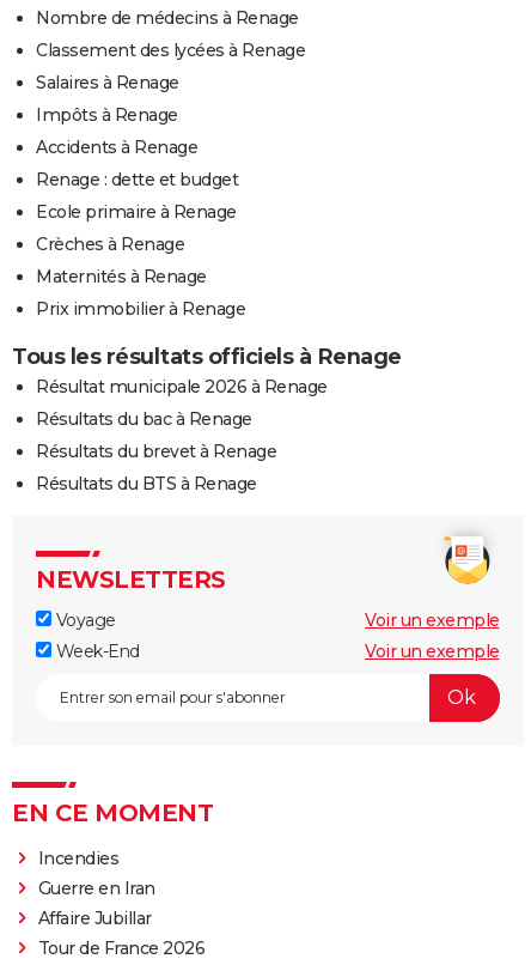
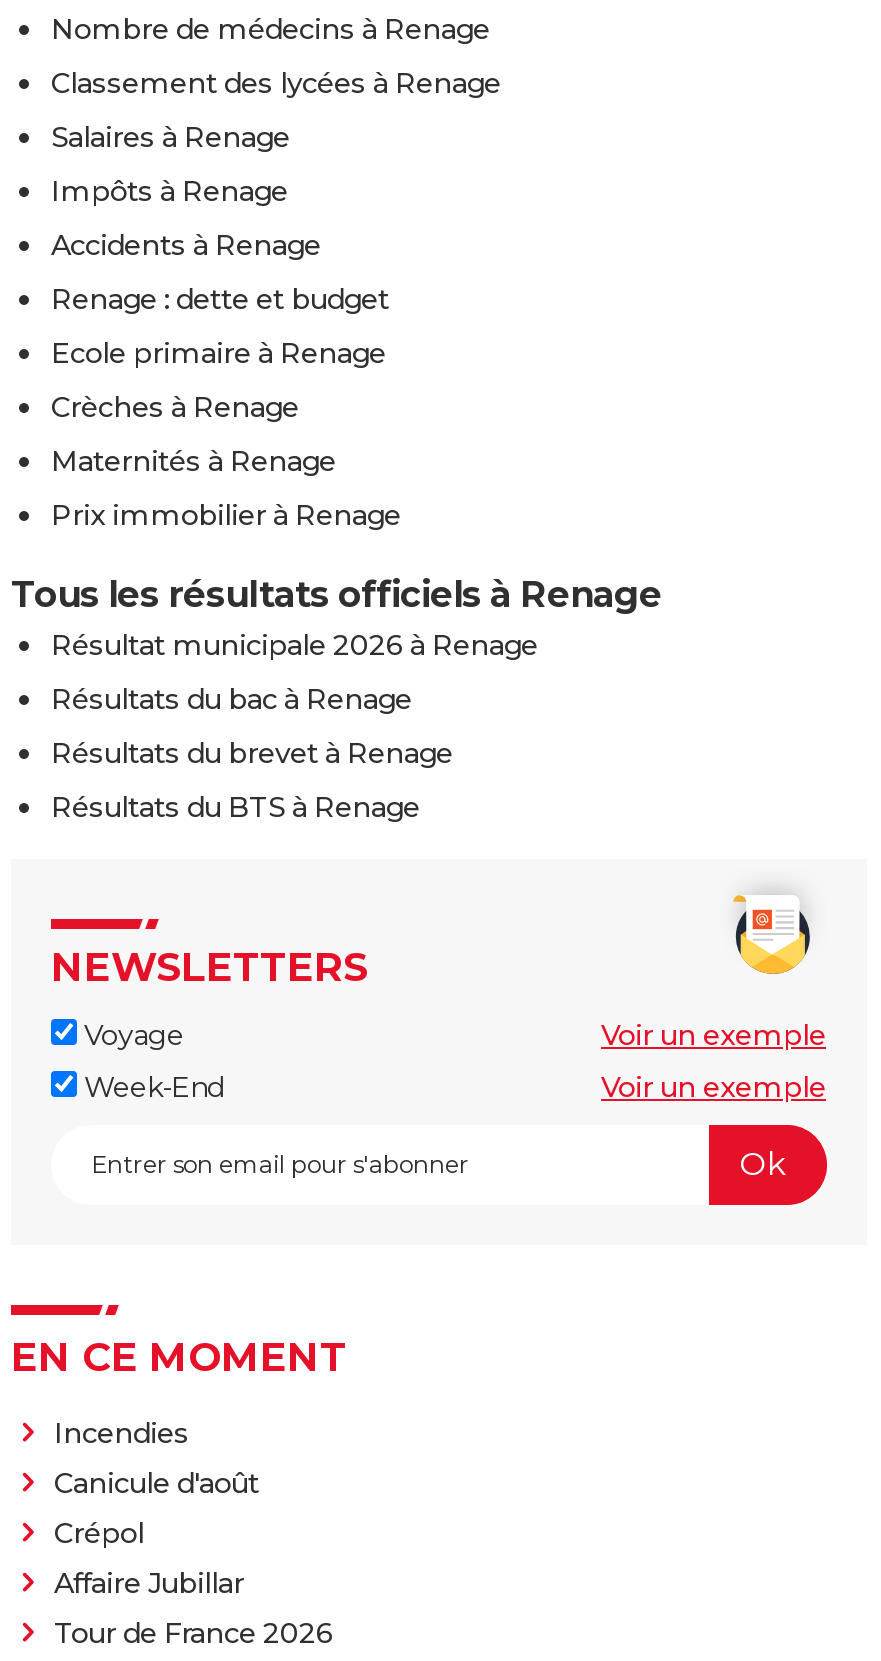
[38,877,155,899] Guerre en Iran -> [54,1465,259,1551] Canicule d'août | Crépol

